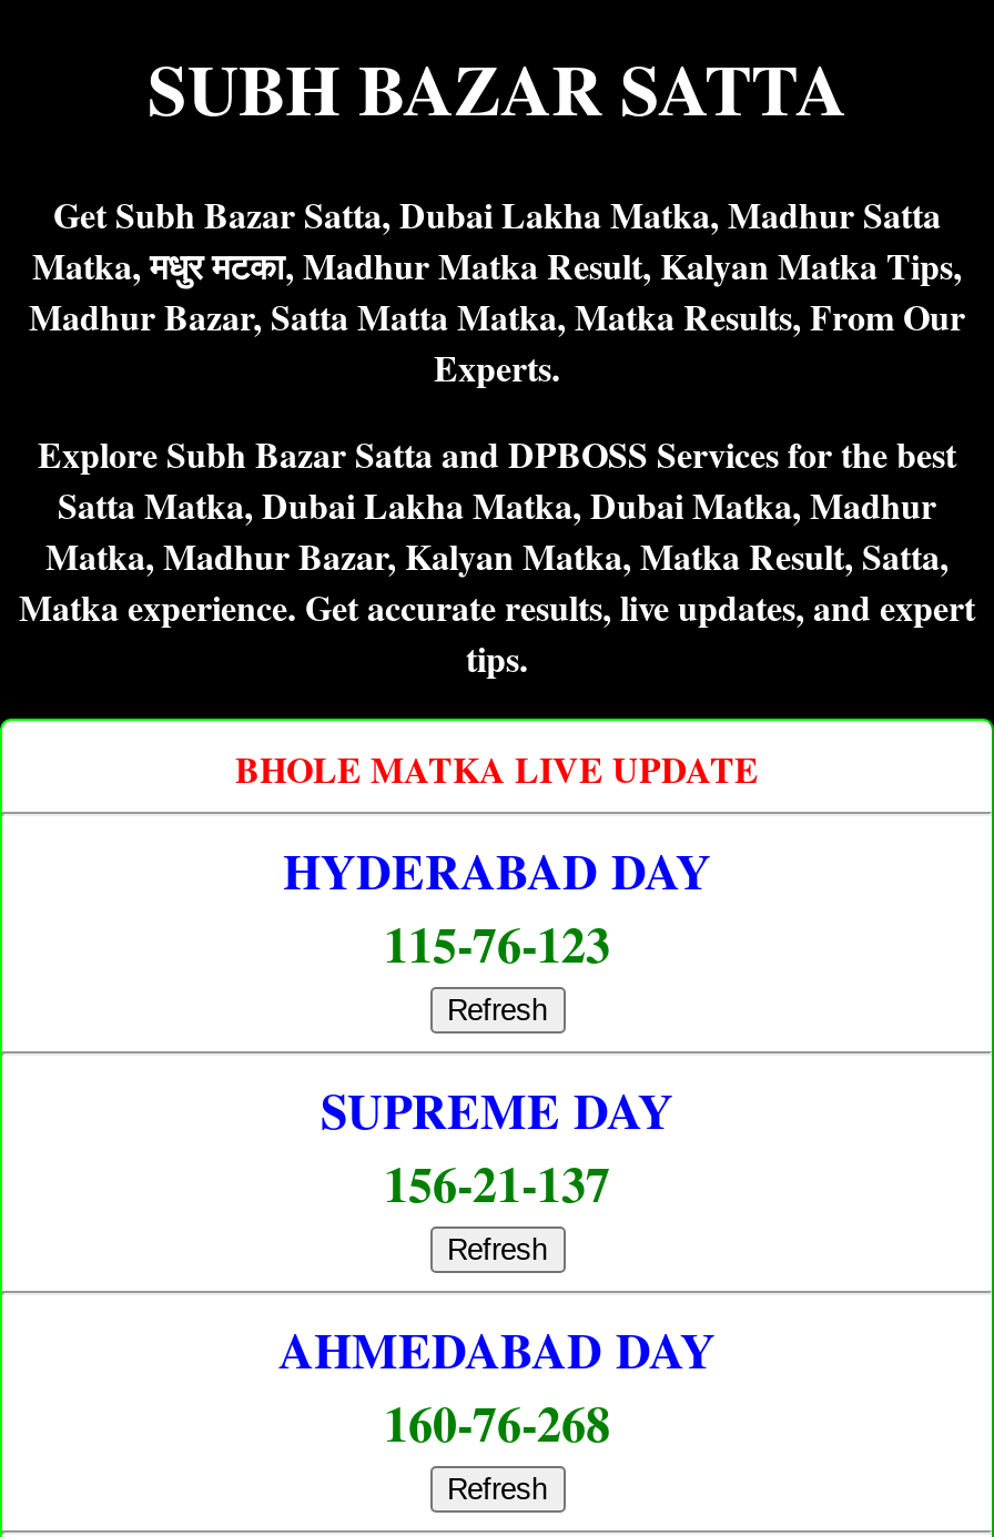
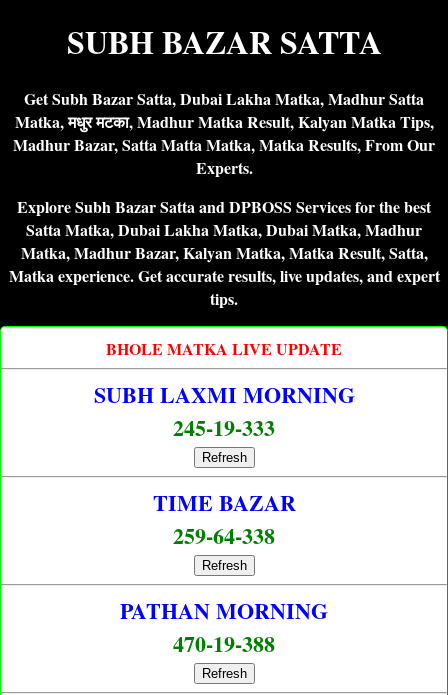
[283,834,711,980] HYDERABAD DAY | 115-76-123 -> [93,378,354,444] SUBH LAXMI MORNING | 245-19-333
[321,1073,673,1220] SUPREME DAY | 156-21-137 -> [152,486,295,552] TIME BAZAR | 259-64-338
[278,1313,716,1459] AHMEDABAD DAY | 160-76-268 -> [120,594,328,660] PATHAN MORNING | 470-19-388

